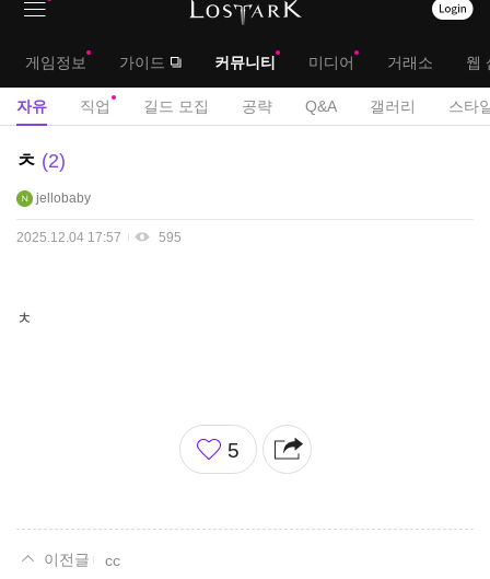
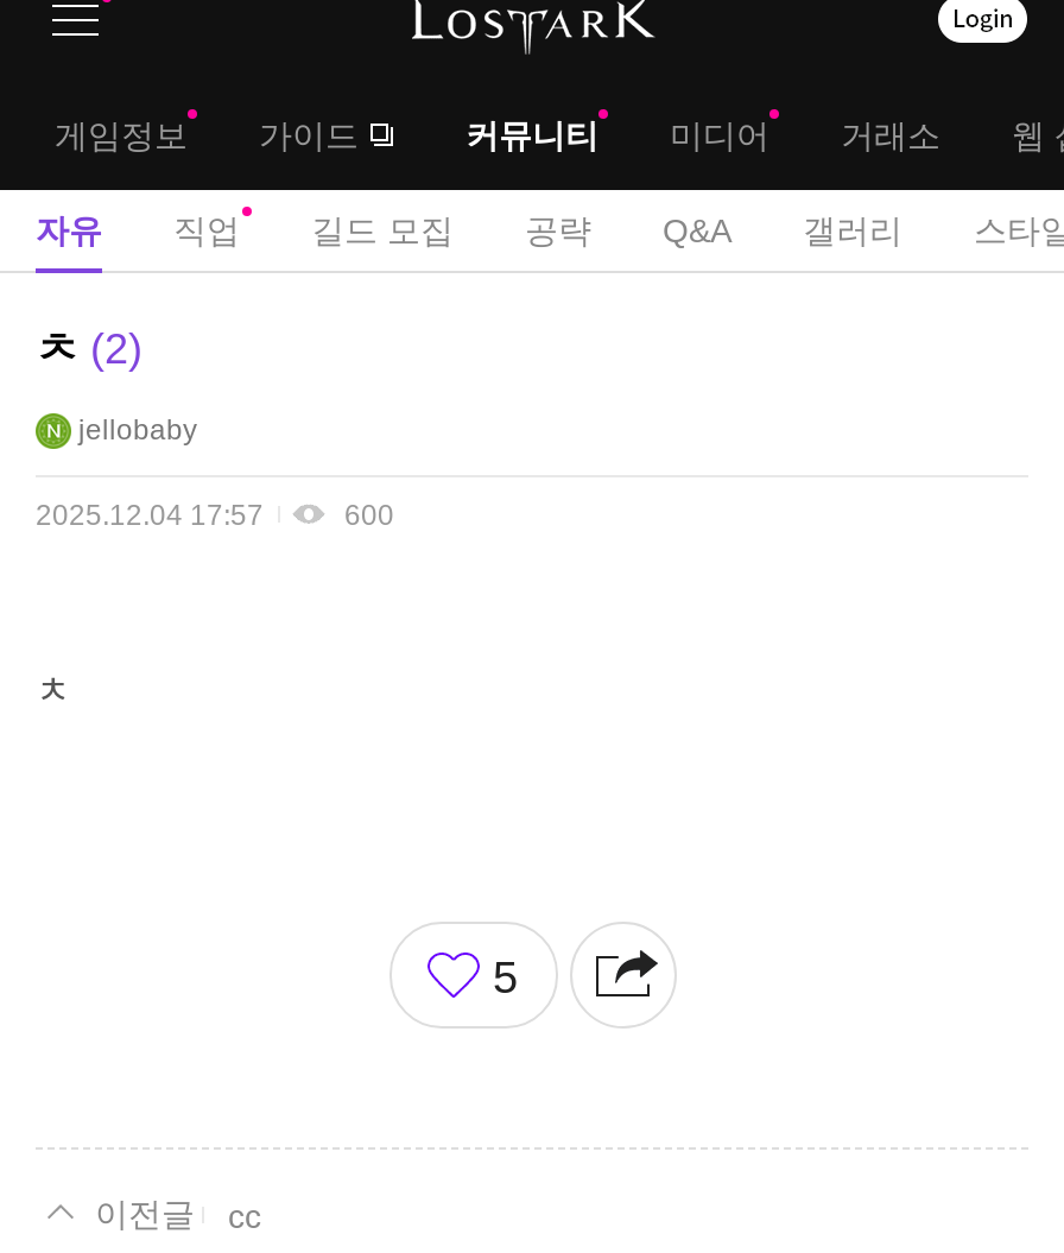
[155,230,182,245] 595 -> [337,499,394,532] 600

